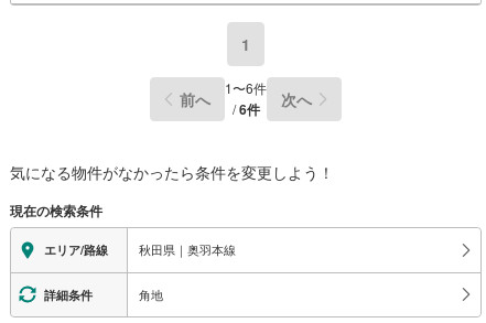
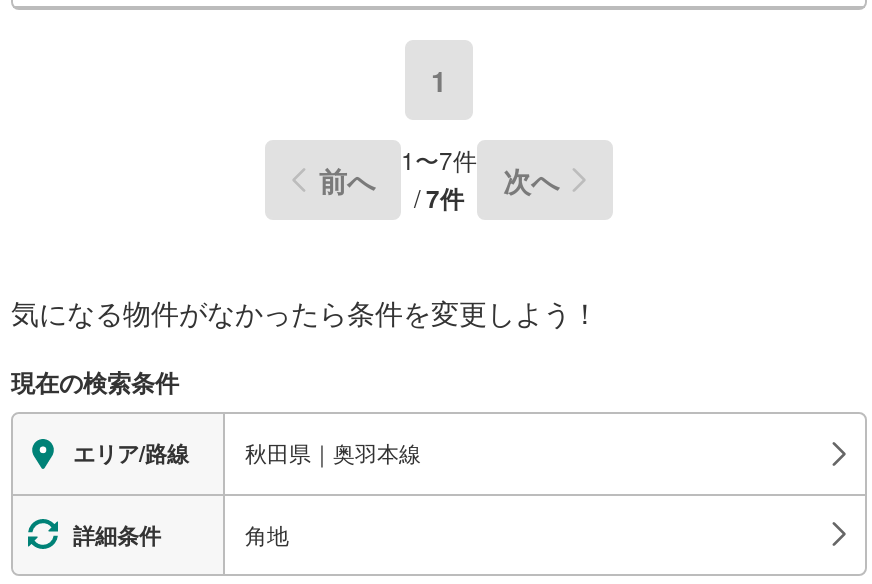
[225,79,267,97] 1〜6件 -> [401,143,477,177] 1〜7件
[232,100,260,119] /6件 -> [414,181,464,217] /7件

